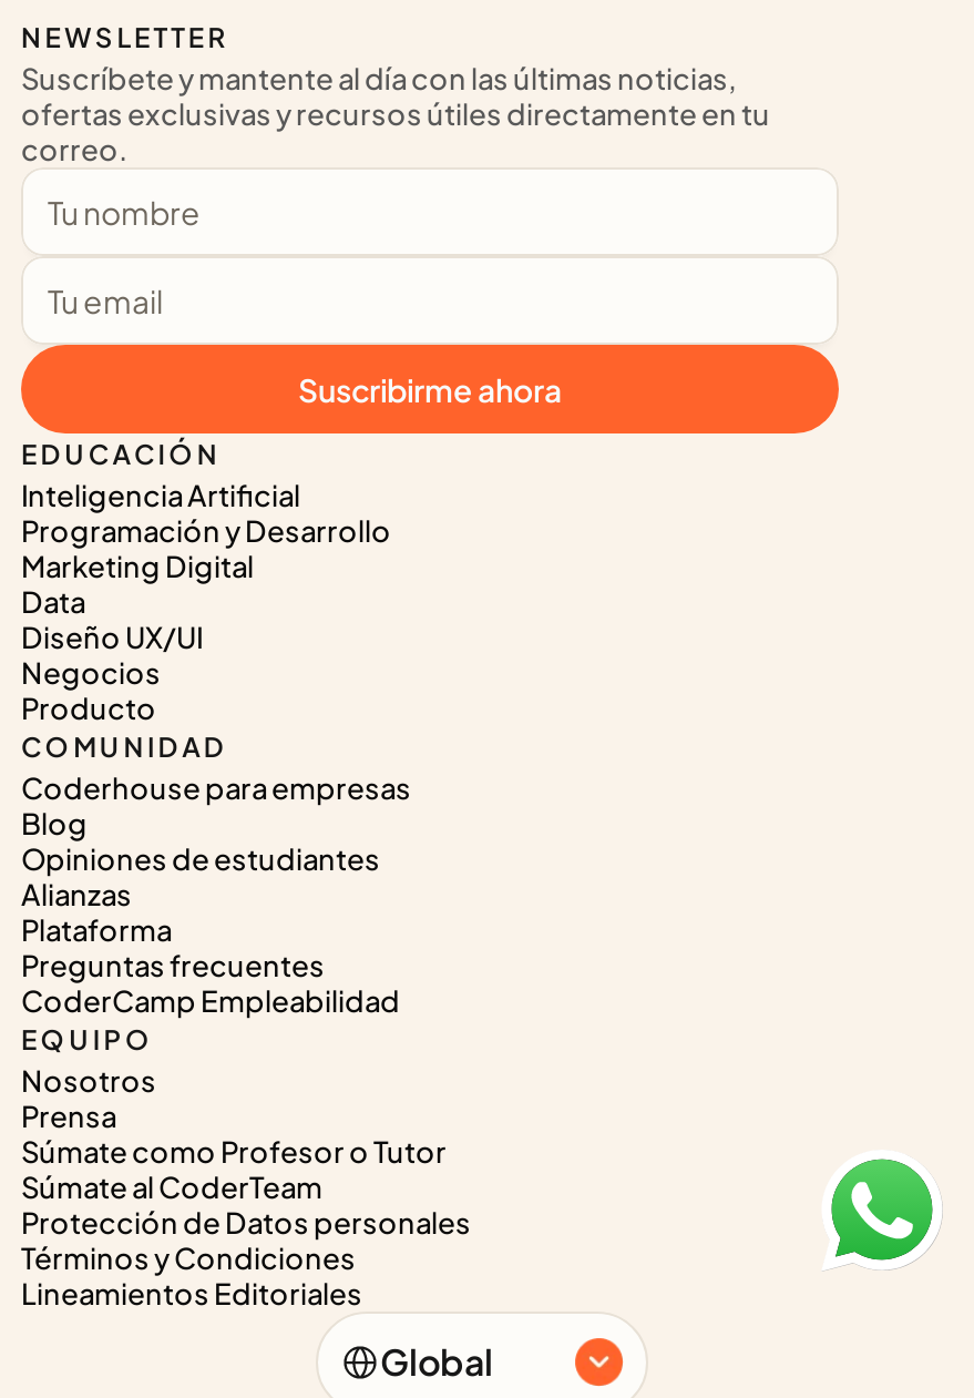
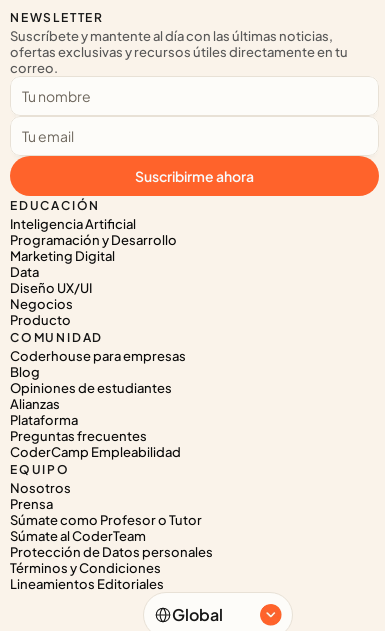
[830,1156,934,1263] [image] -> none

